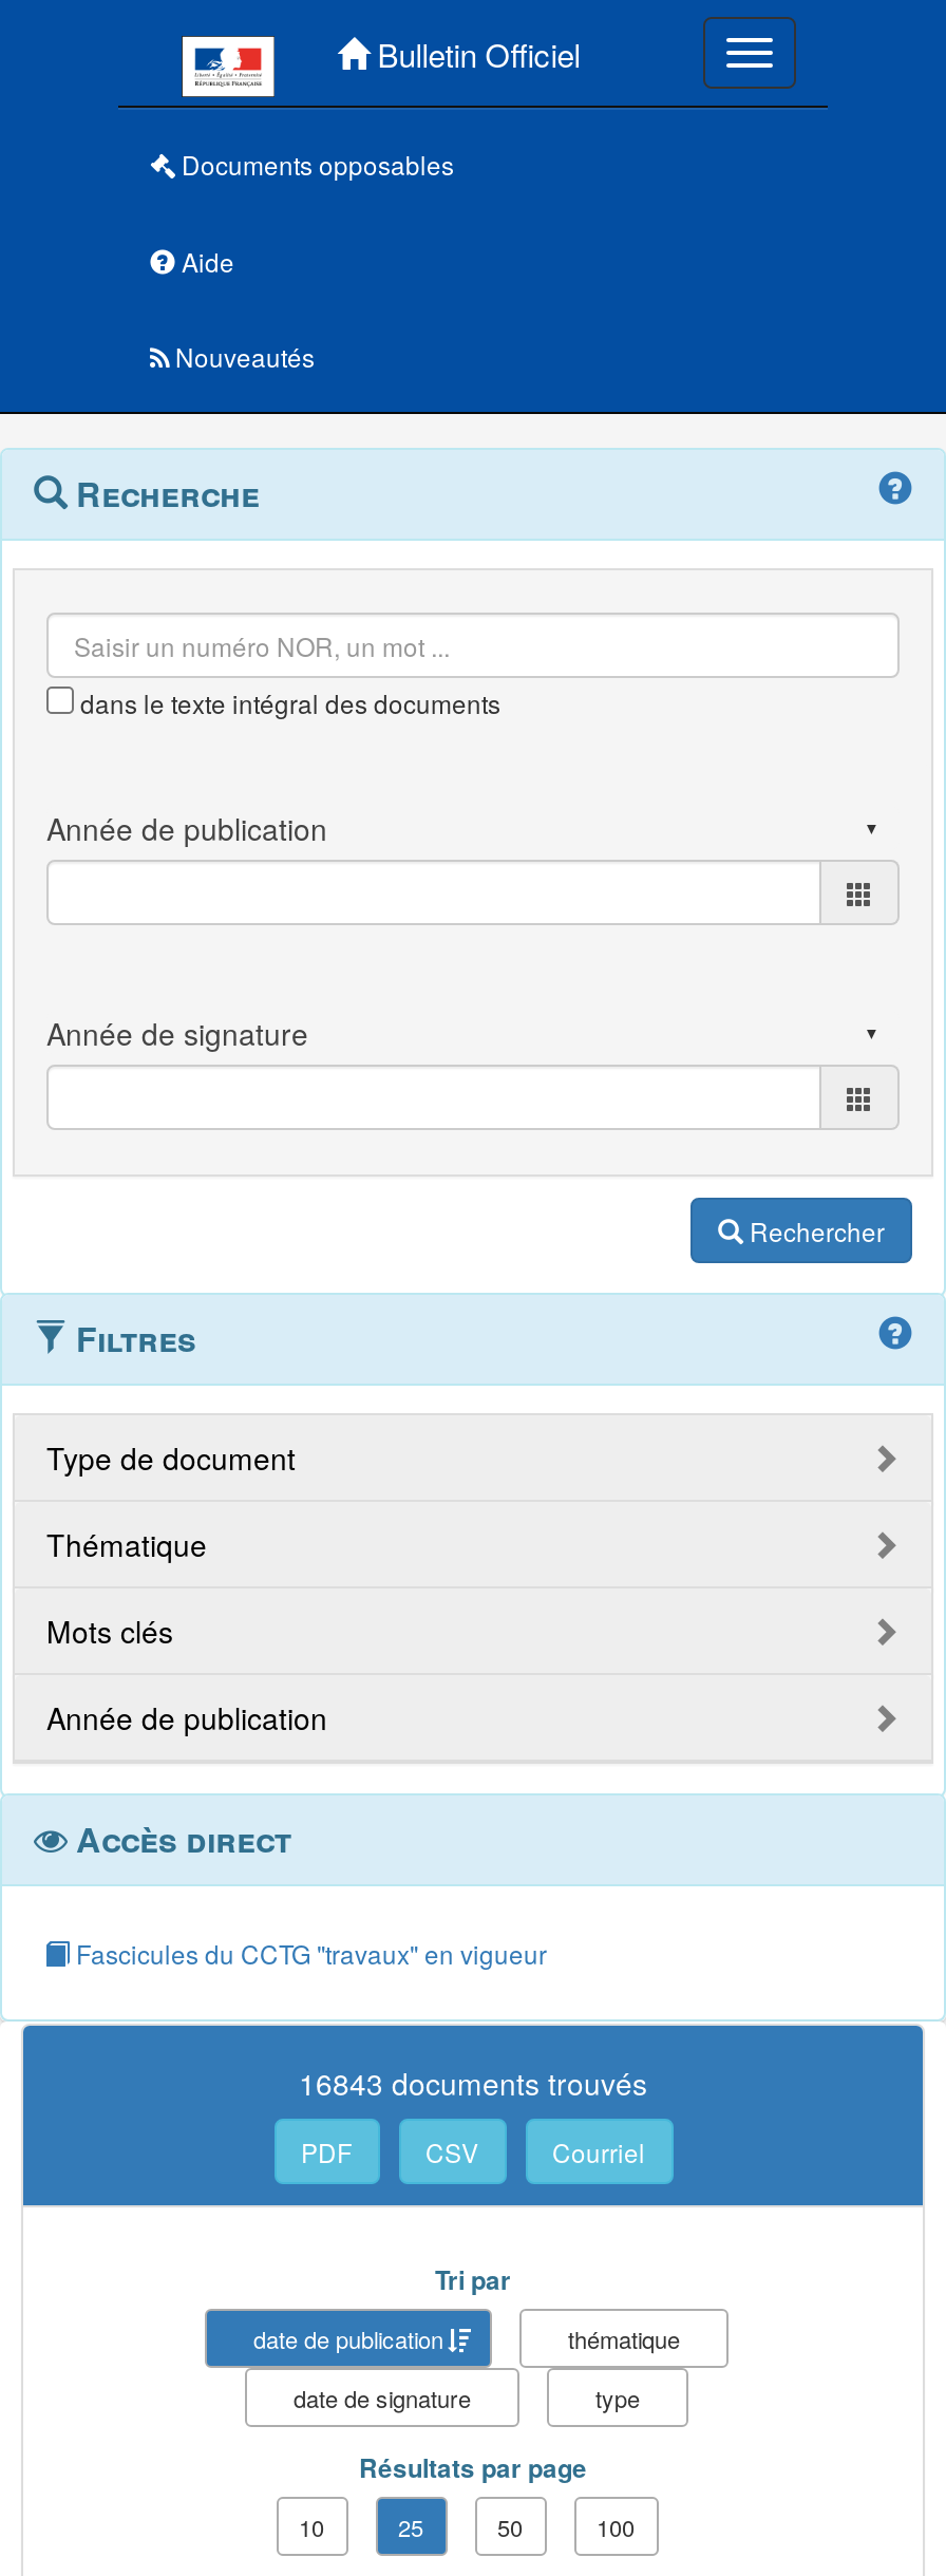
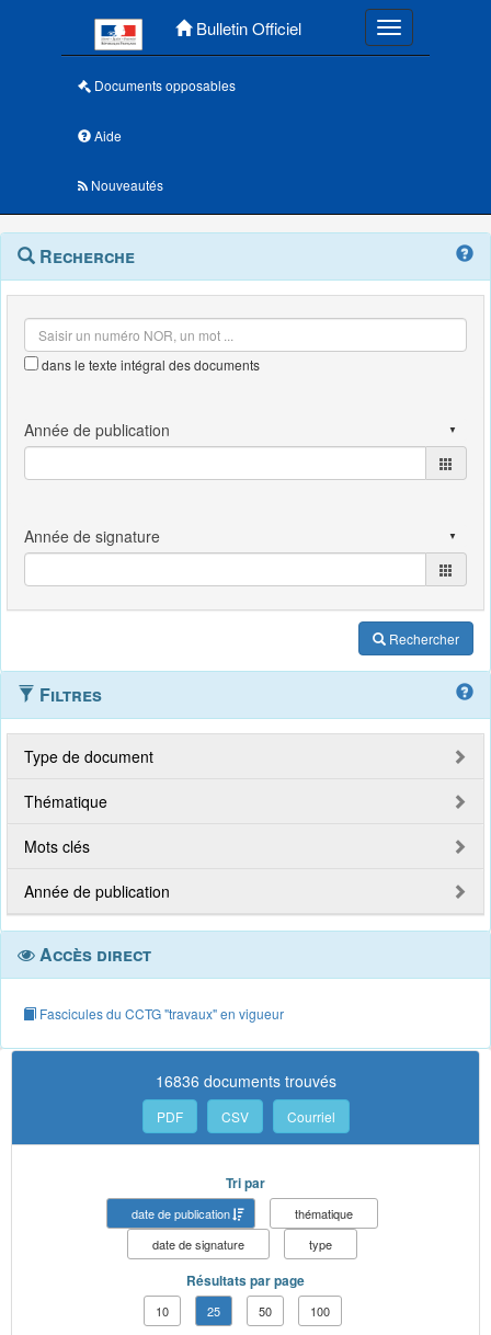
[299,2062,647,2104] 16843 documents trouvés -> [155,1070,336,1092] 16836 documents trouvés

